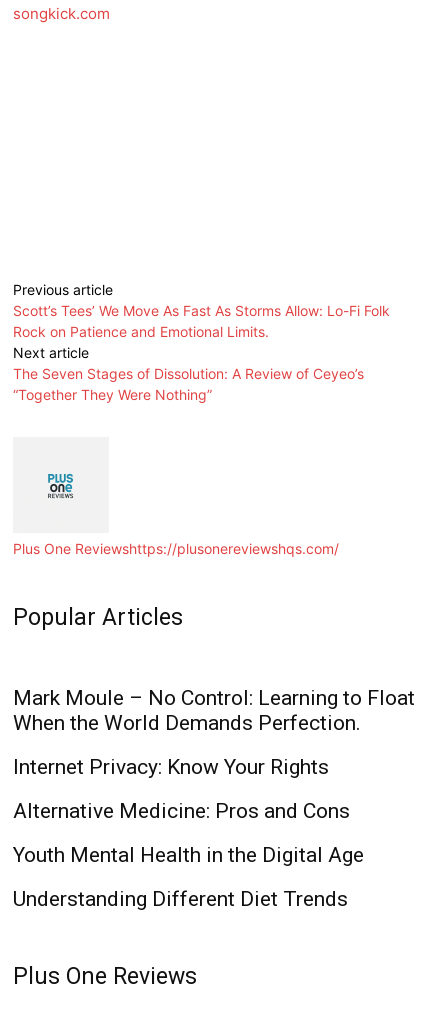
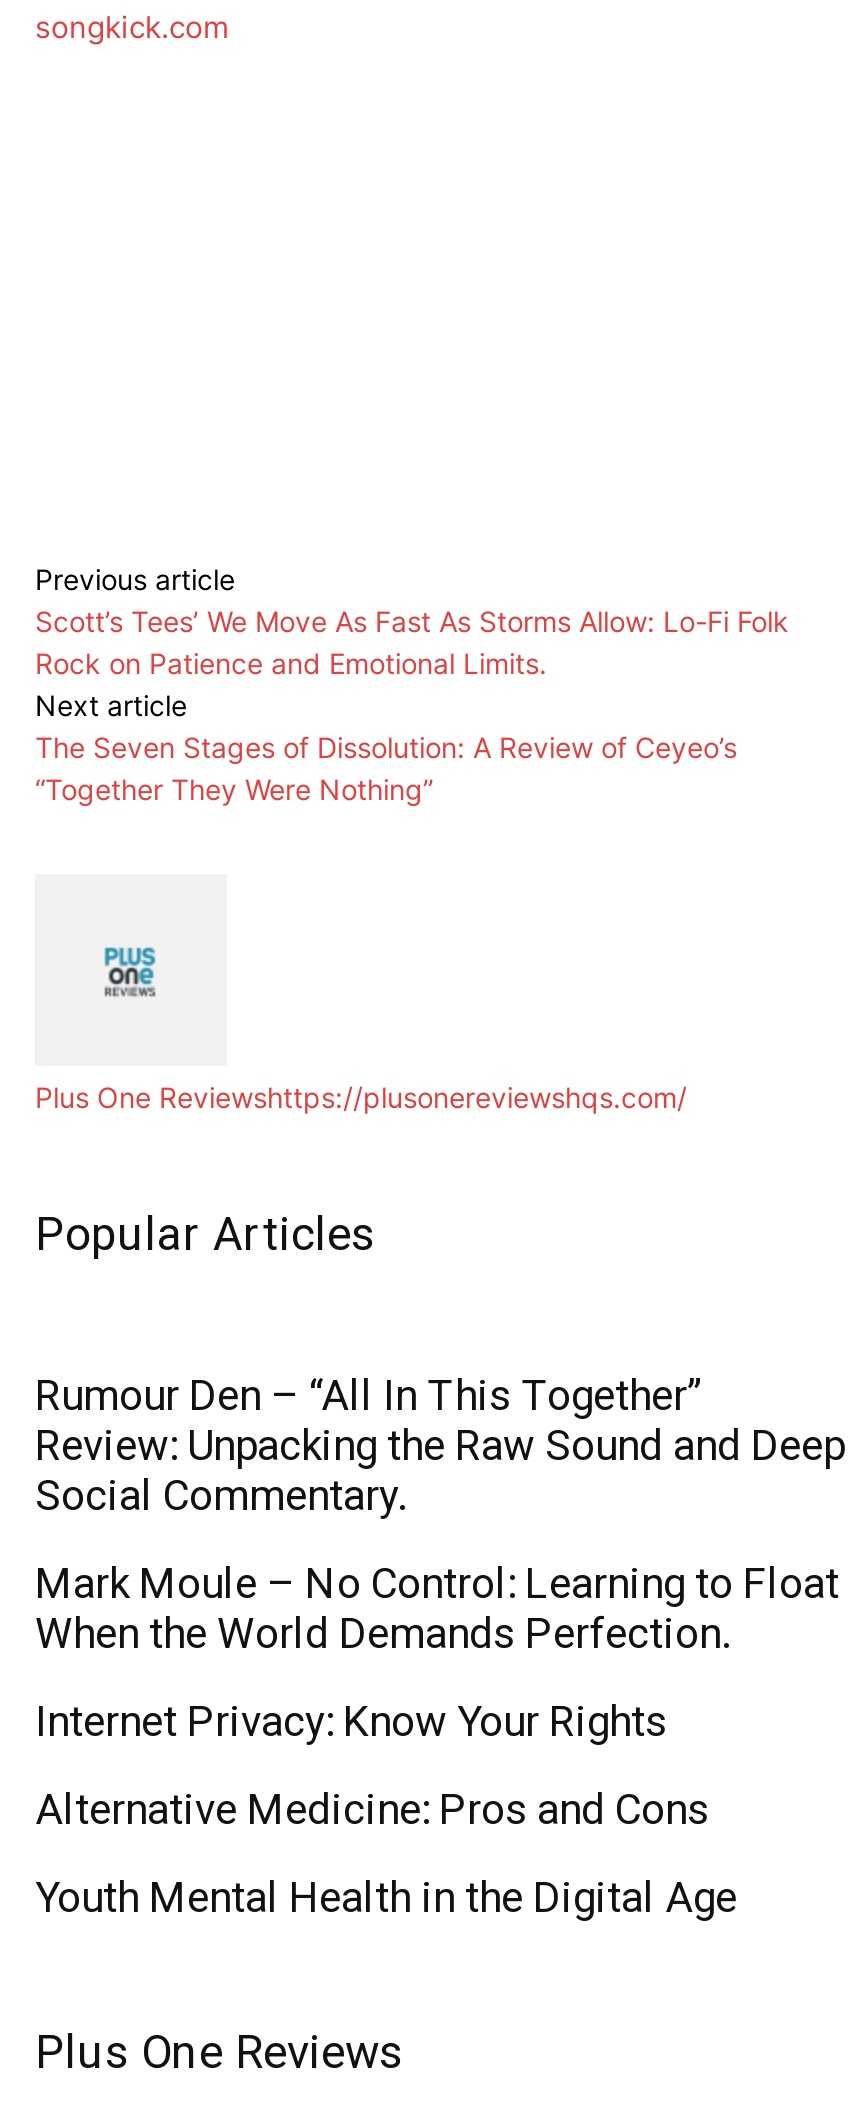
none -> [35,1372,845,1520] Rumour Den – “All In This Together” | Review: Unpacking the Raw Sound and Deep | Social Commentary.
moved [13,686,415,867] -> [35,1560,839,1922]: Mark Moule – No Control: Learning to Float | When the World Demands Perfection. | Internet Privacy: Know Your Rights | Alternative Medicine: Pros and Cons | Youth Mental Health in the Digital Age
[13,887,348,911] Understanding Different Diet Trends -> none

